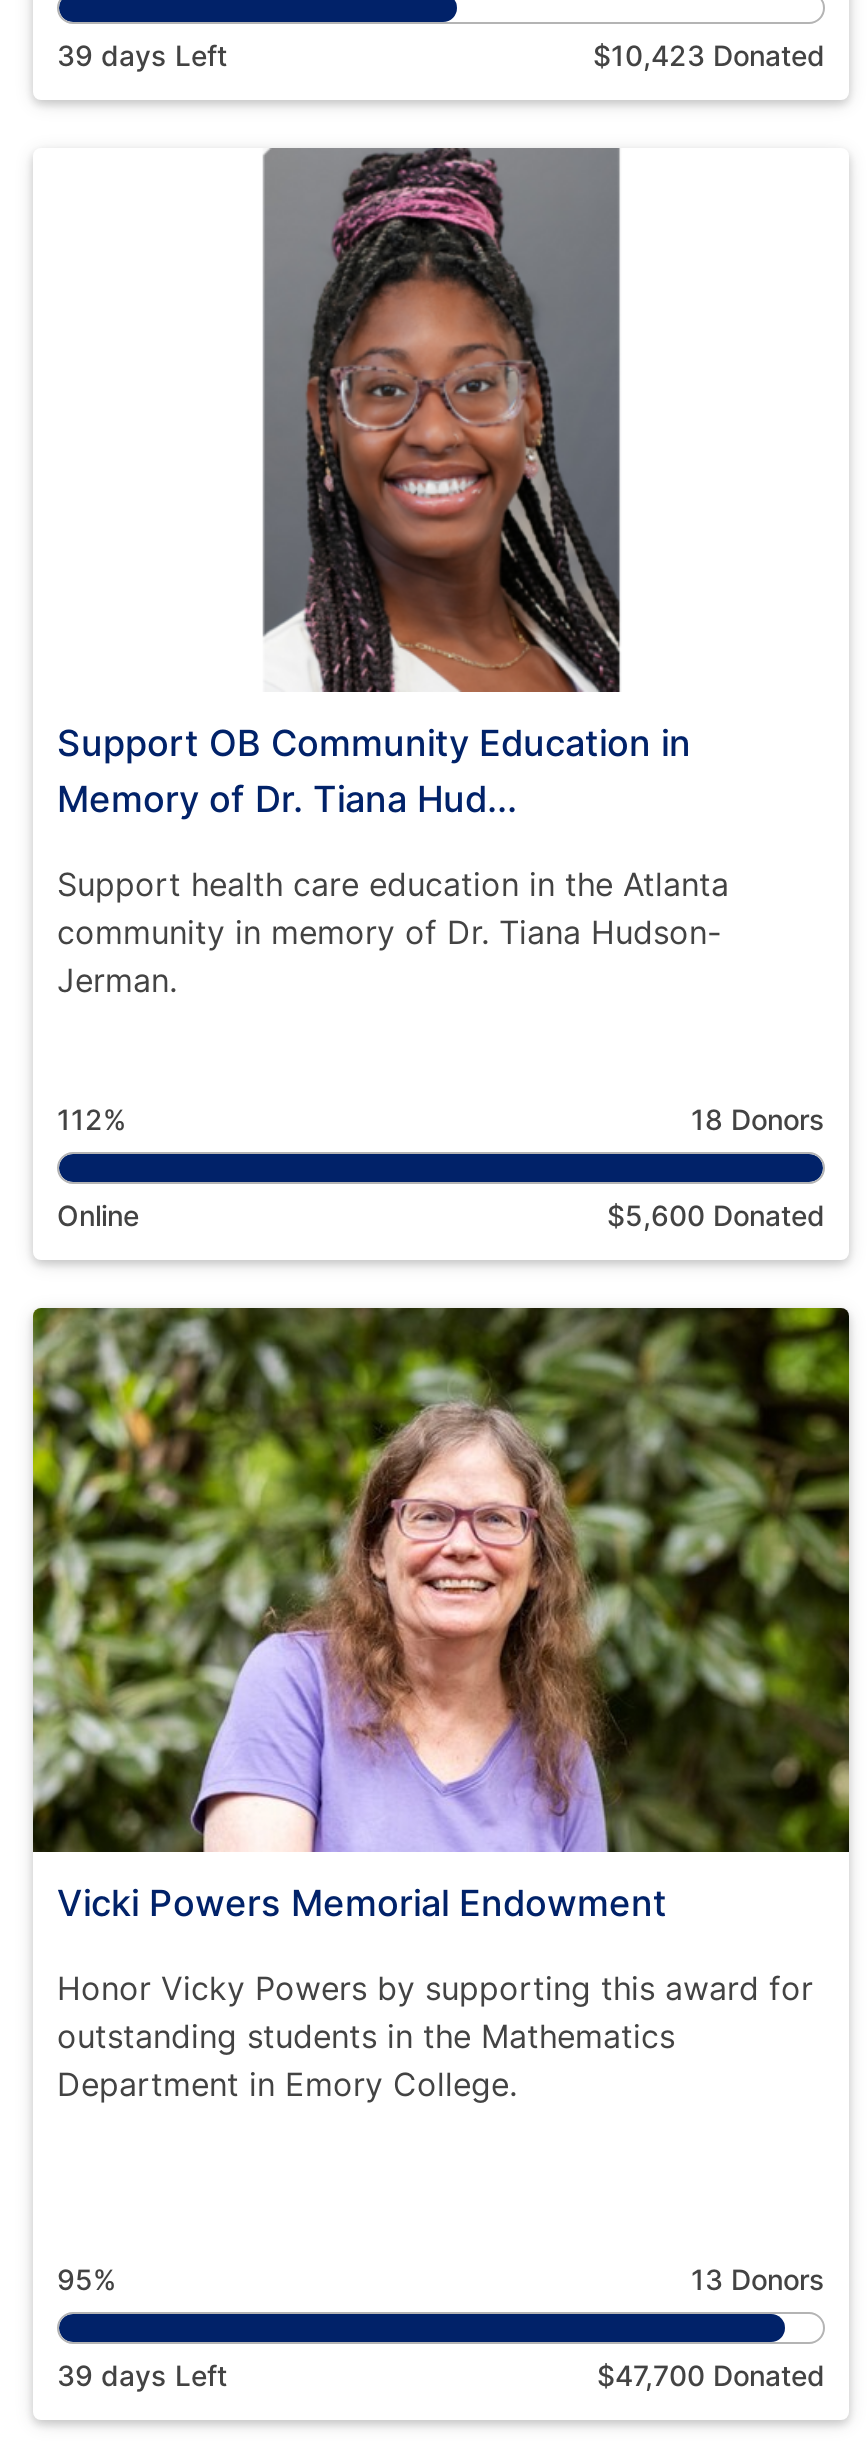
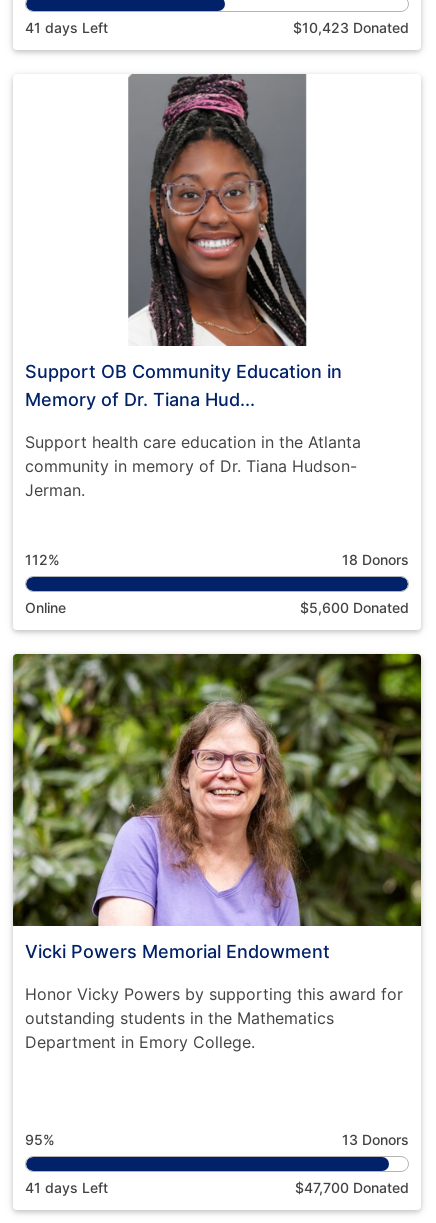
[57,38,227,72] 39 days Left -> [25,19,108,36] 41 days Left
[57,2358,227,2392] 39 days Left -> [25,1179,108,1196] 41 days Left

